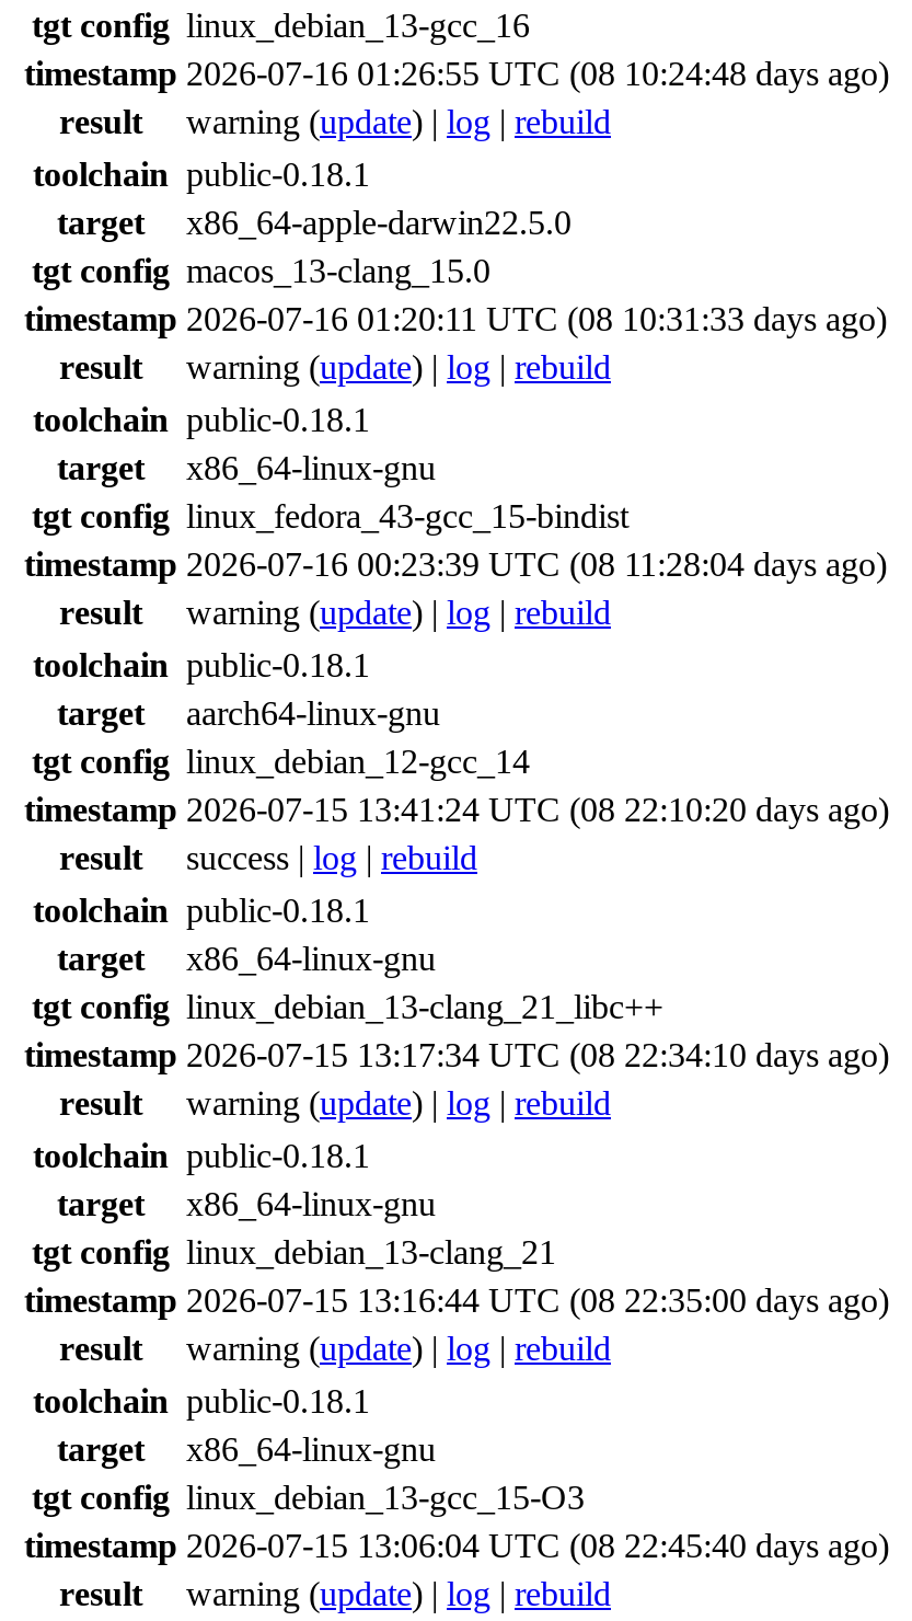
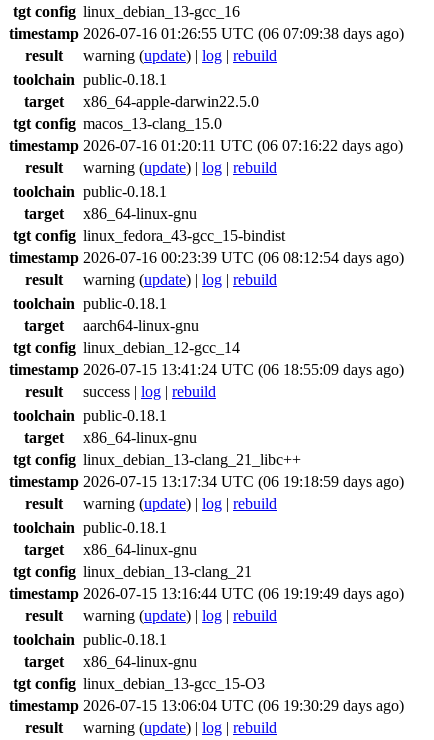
[24,55,889,92] timestamp 2026-07-16 01:26:55 UTC (08 10:24:48 days ago) -> [9,25,404,42] timestamp 2026-07-16 01:26:55 UTC (06 07:09:38 days ago)
[24,300,887,337] timestamp 2026-07-16 01:20:11 UTC (08 10:31:33 days ago) -> [9,137,403,154] timestamp 2026-07-16 01:20:11 UTC (06 07:16:22 days ago)
[24,545,887,583] timestamp 2026-07-16 00:23:39 UTC (08 11:28:04 days ago) -> [9,249,404,266] timestamp 2026-07-16 00:23:39 UTC (06 08:12:54 days ago)
[24,791,889,828] timestamp 2026-07-15 13:41:24 UTC (08 22:10:20 days ago) -> [9,361,404,378] timestamp 2026-07-15 13:41:24 UTC (06 18:55:09 days ago)
[24,1036,889,1073] timestamp 2026-07-15 13:17:34 UTC (08 22:34:10 days ago) -> [9,473,404,490] timestamp 2026-07-15 13:17:34 UTC (06 19:18:59 days ago)
[24,1281,889,1319] timestamp 2026-07-15 13:16:44 UTC (08 22:35:00 days ago) -> [9,585,404,602] timestamp 2026-07-15 13:16:44 UTC (06 19:19:49 days ago)
[24,1527,889,1564] timestamp 2026-07-15 13:06:04 UTC (08 22:45:40 days ago) -> [9,697,404,714] timestamp 2026-07-15 13:06:04 UTC (06 19:30:29 days ago)

